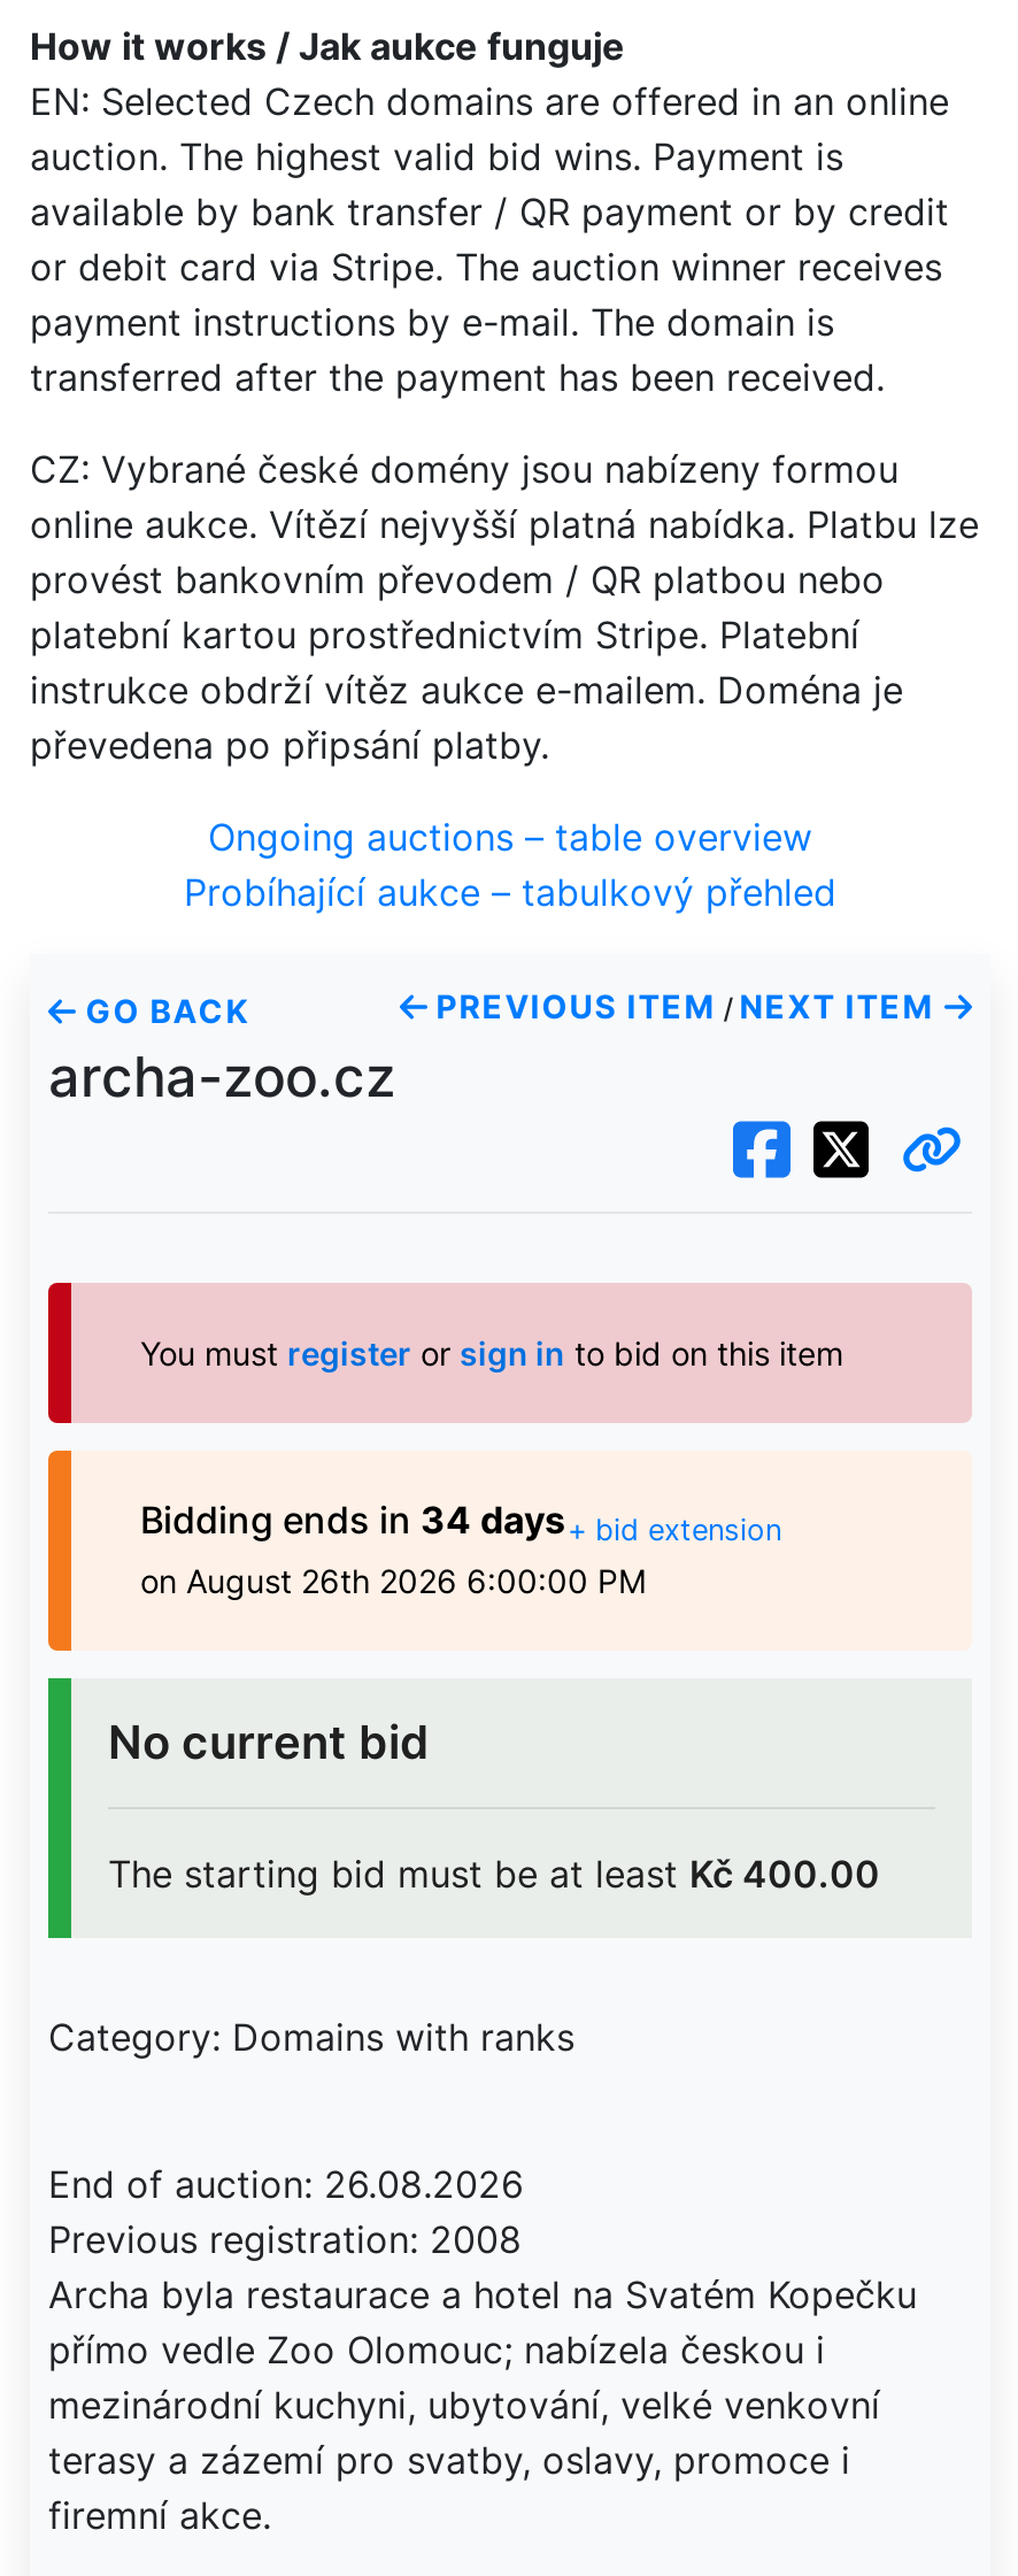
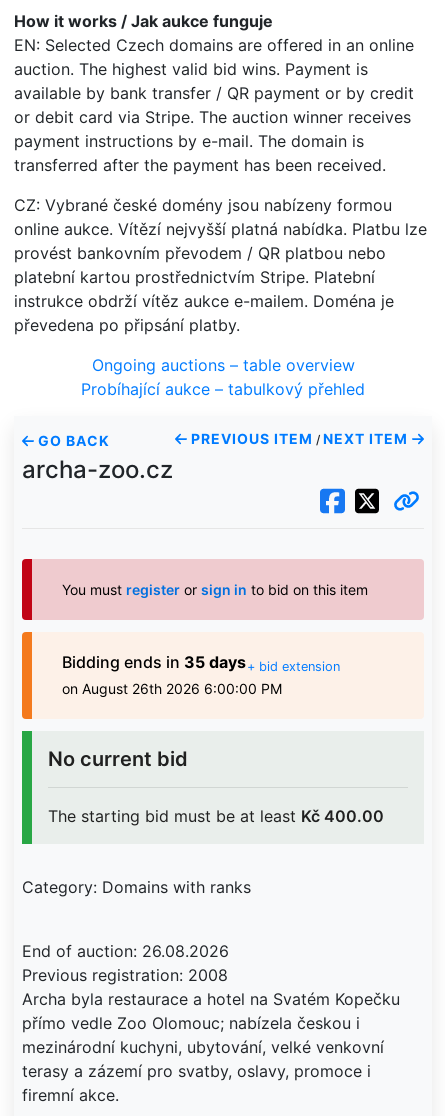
[140,1497,781,1547] Bidding ends in 34 days+ bid extension -> [62,652,340,674] Bidding ends in 35 days+ bid extension

